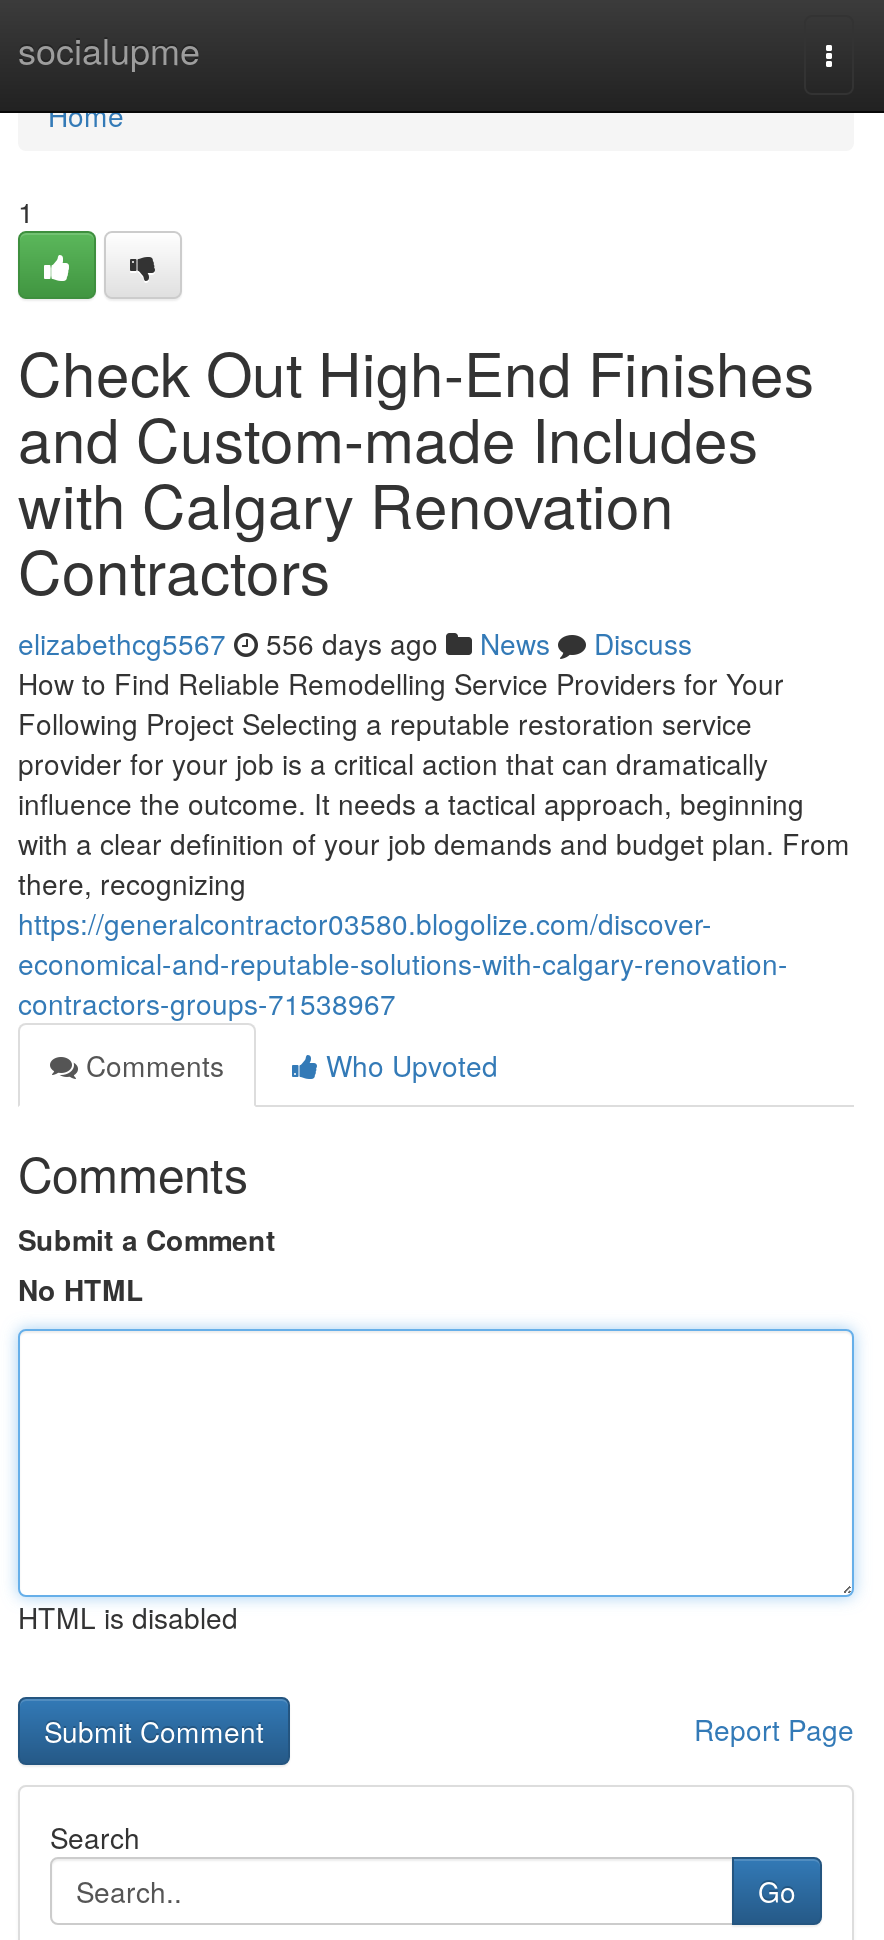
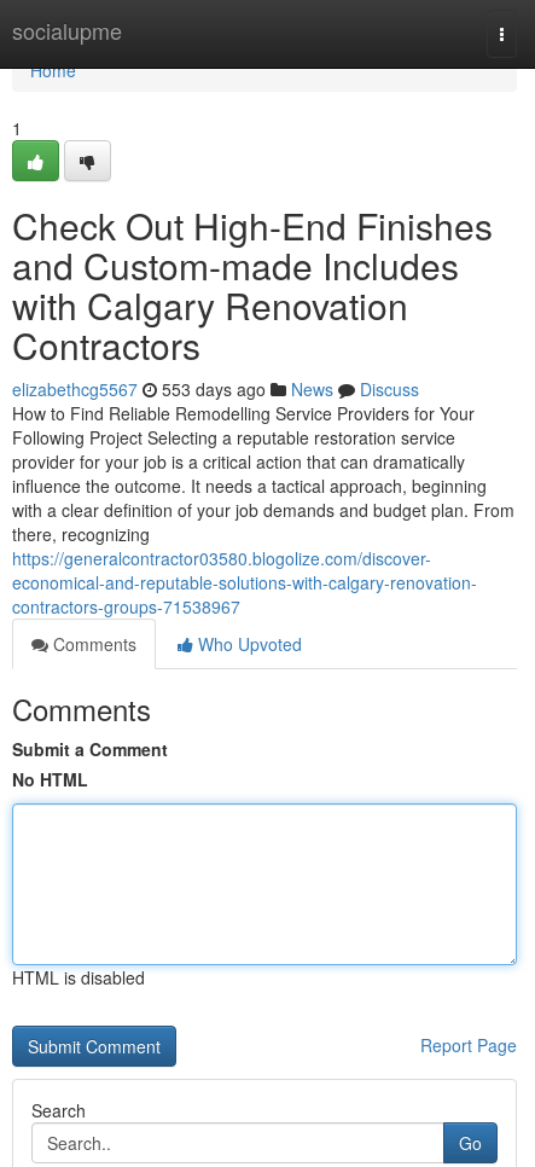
[18,623,692,663] elizabethcg5567 556 days ago News Discuss -> [12,377,419,401] elizabethcg5567 553 days ago News Discuss

